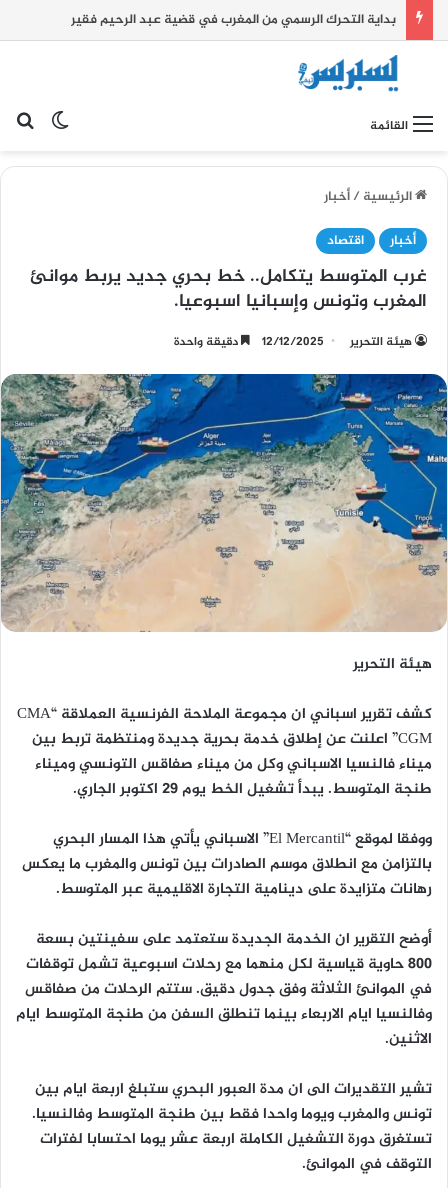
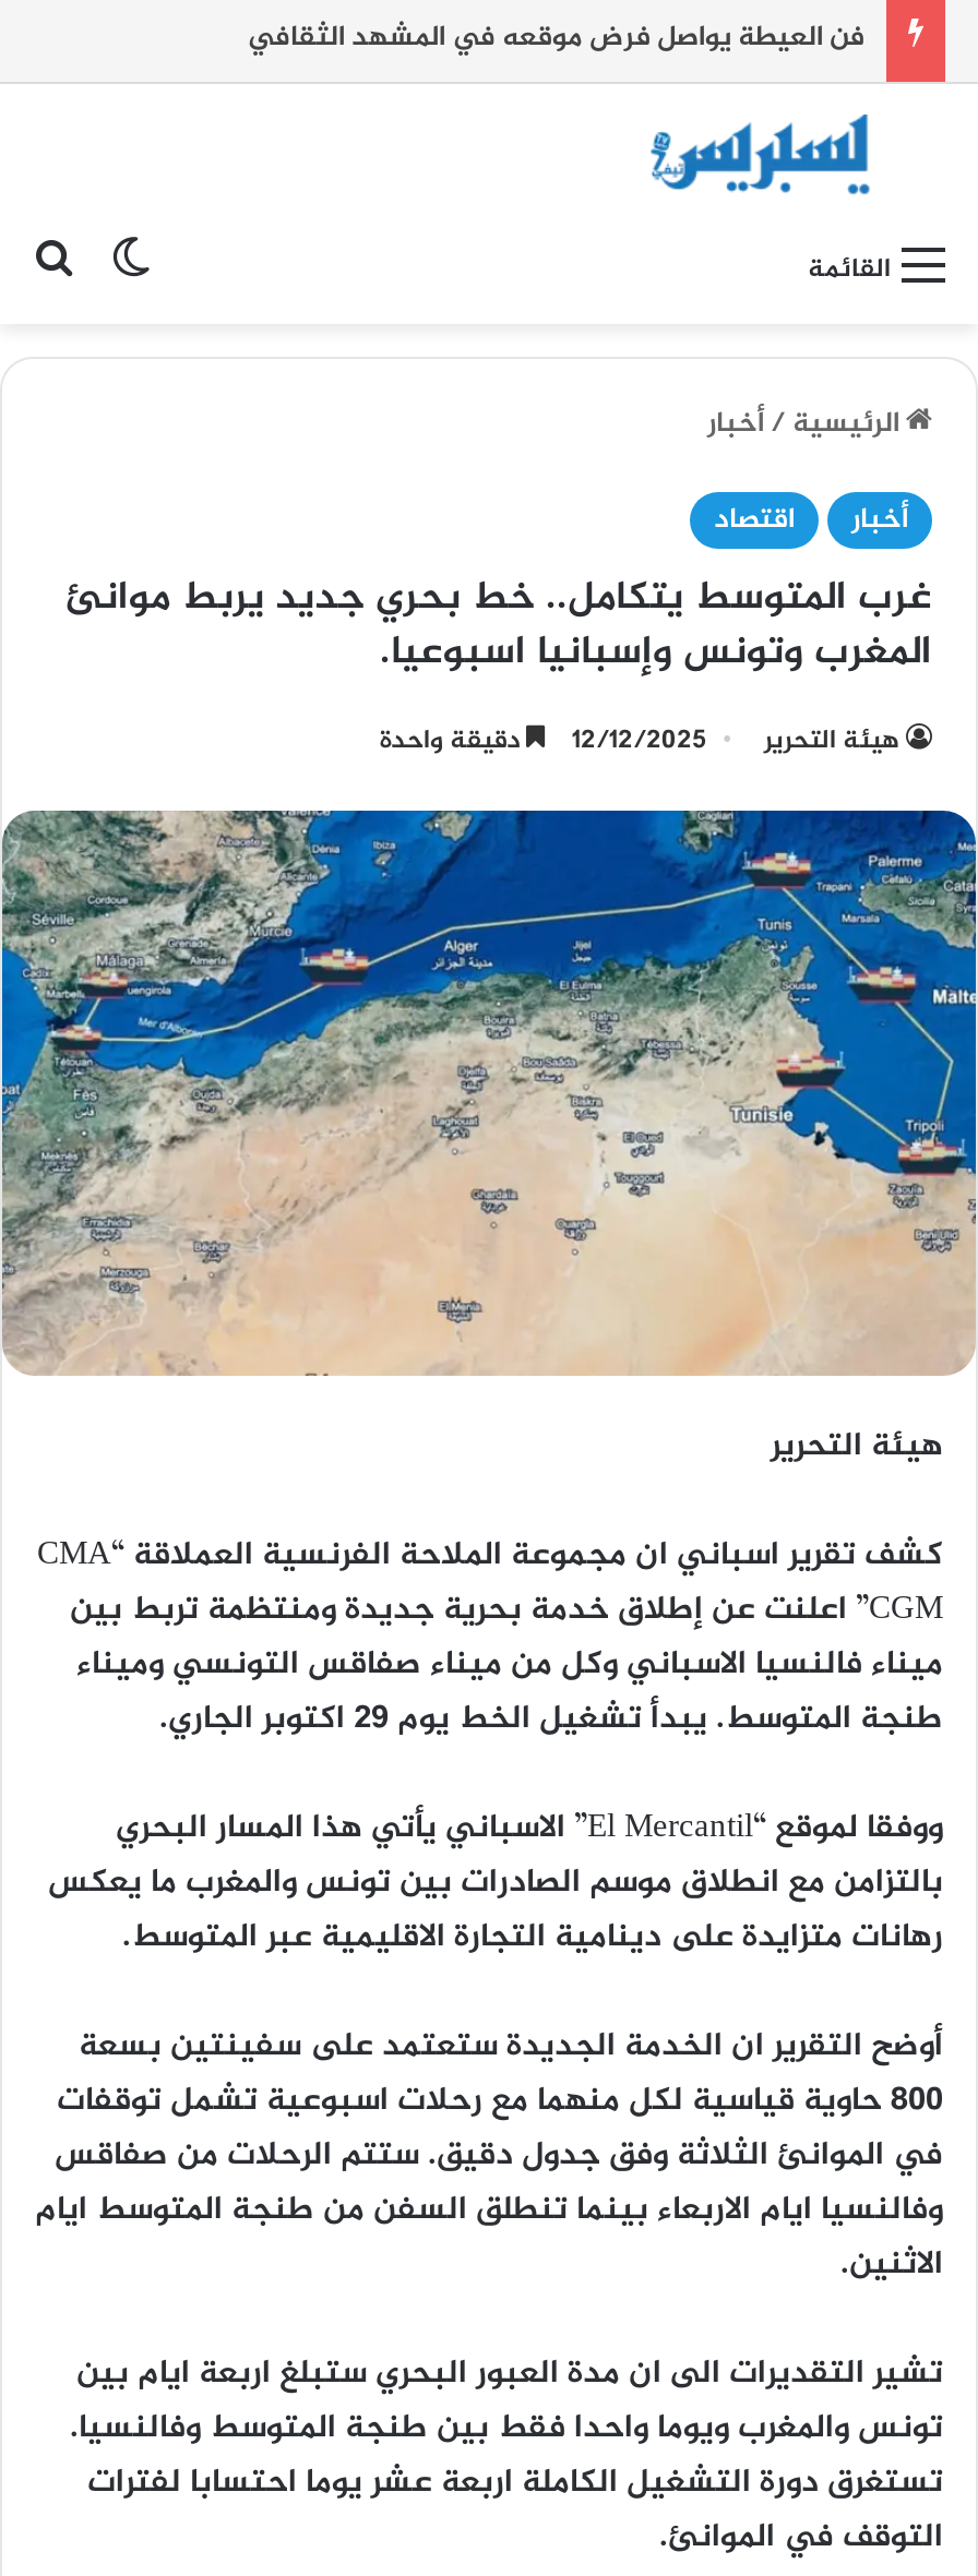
[71,9,396,31] بداية التحرك الرسمي من المغرب في قضية عبد الرحيم فقير -> [247,14,864,62] فن العيطة يواصل فرض موقعه في المشهد الثقافي

